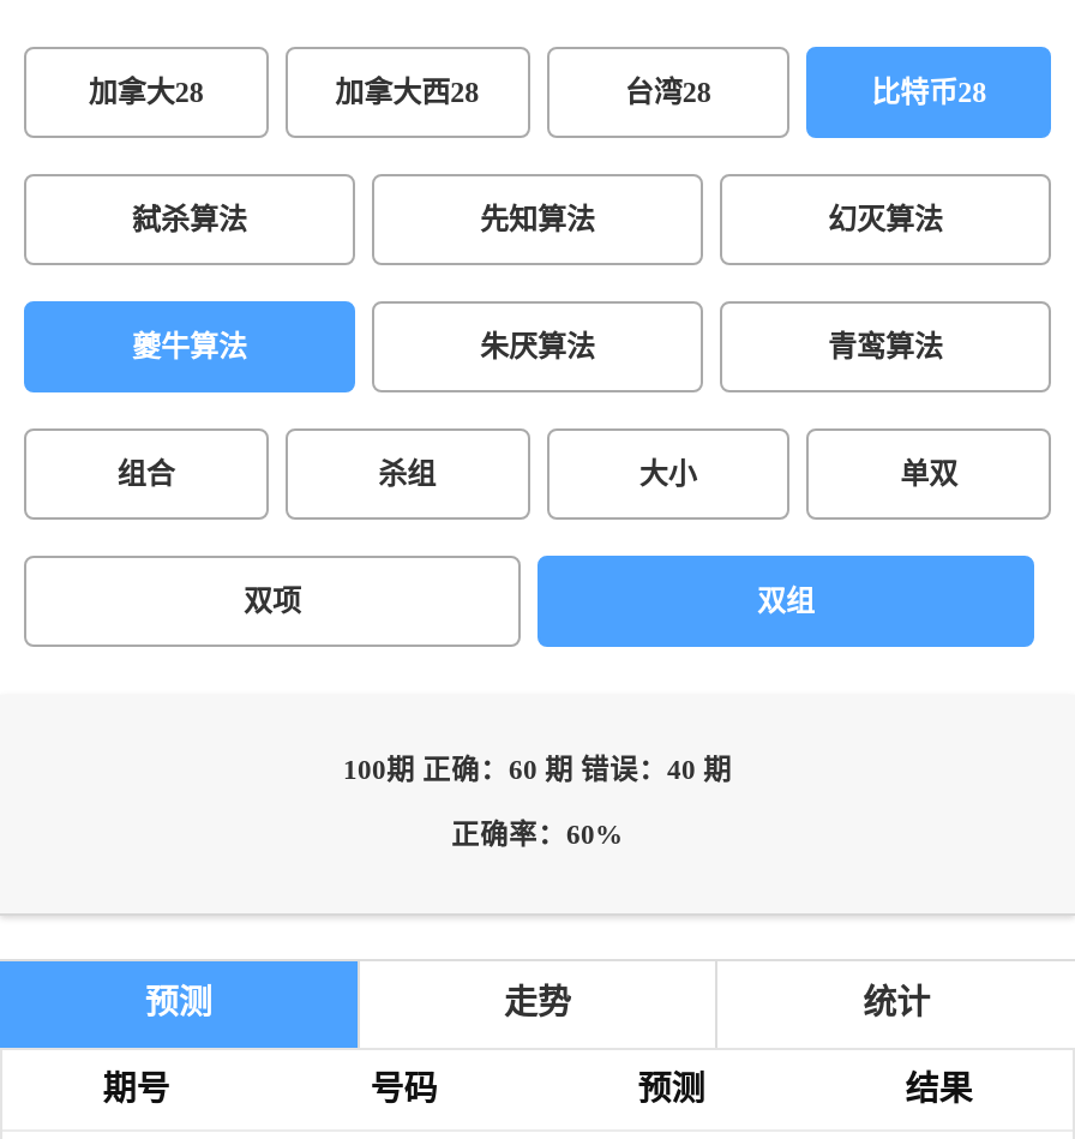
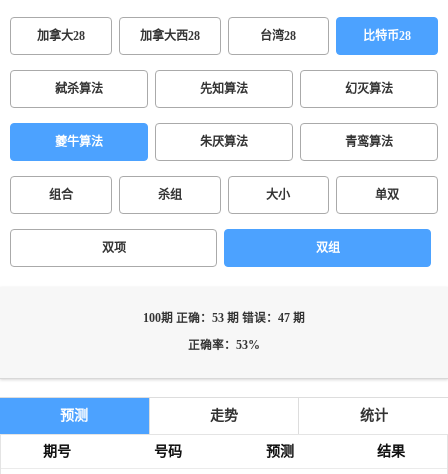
[343,755,732,786] 100期 正确：60 期 错误：40 期 -> [143,312,305,325] 100期 正确：53 期 错误：47 期
[451,820,624,851] 正确率：60% -> [188,339,260,352] 正确率：53%

